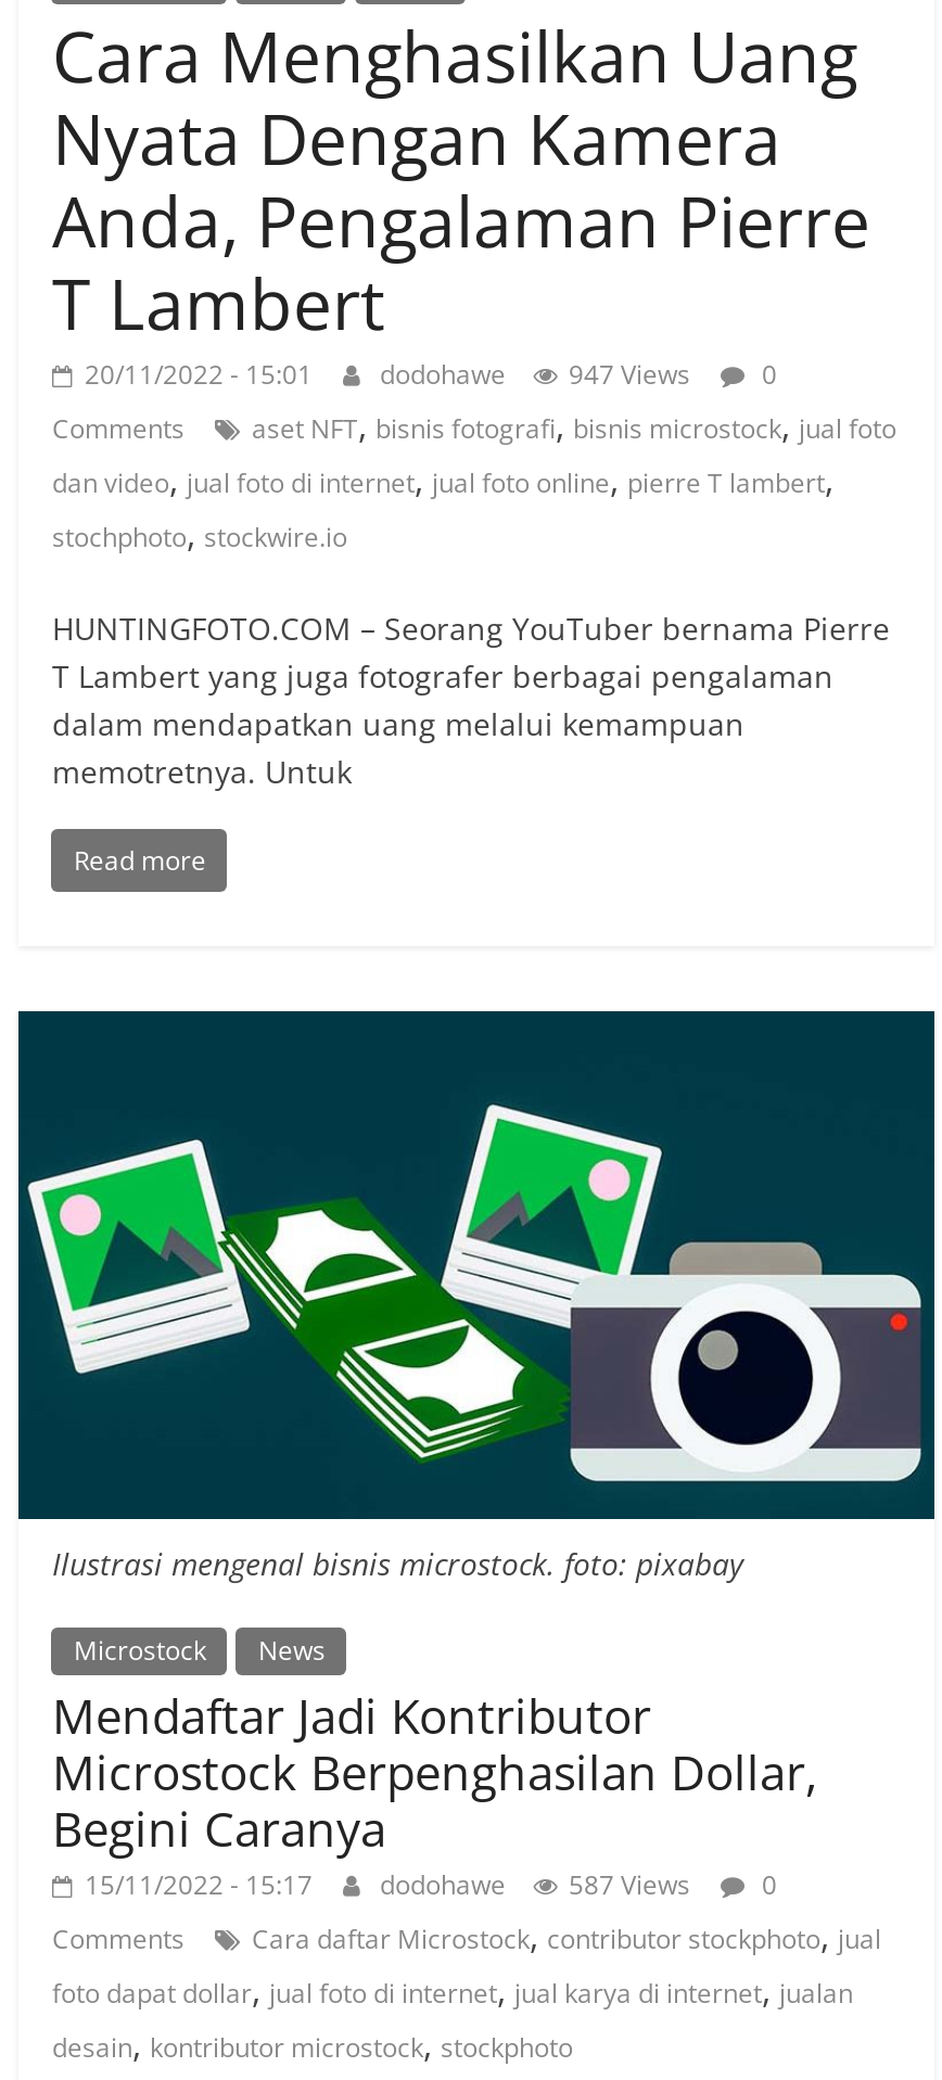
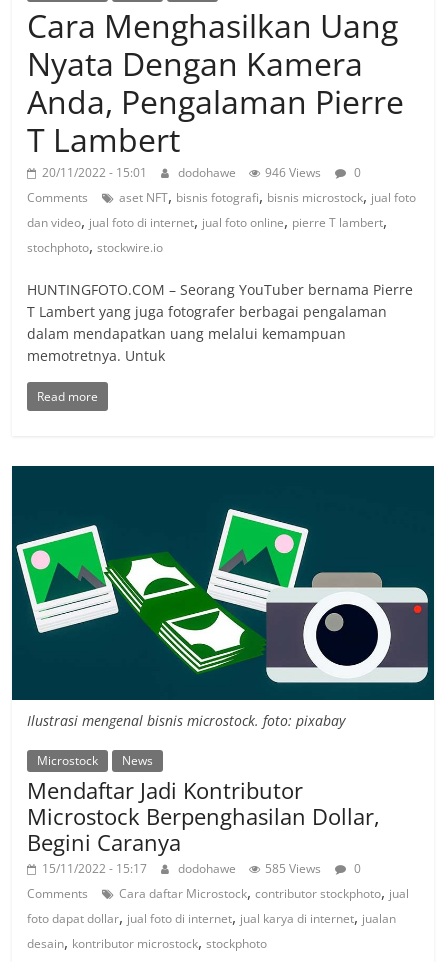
[84,355,777,392] 20/11/2022 - 15:01 dodohawe 947 Views 0 -> [42,164,361,181] 20/11/2022 - 15:01 dodohawe 946 Views 0
[84,1866,777,1903] 15/11/2022 - 15:17 dodohawe 587 Views 0 -> [42,860,361,877] 15/11/2022 - 15:17 dodohawe 585 Views 0

